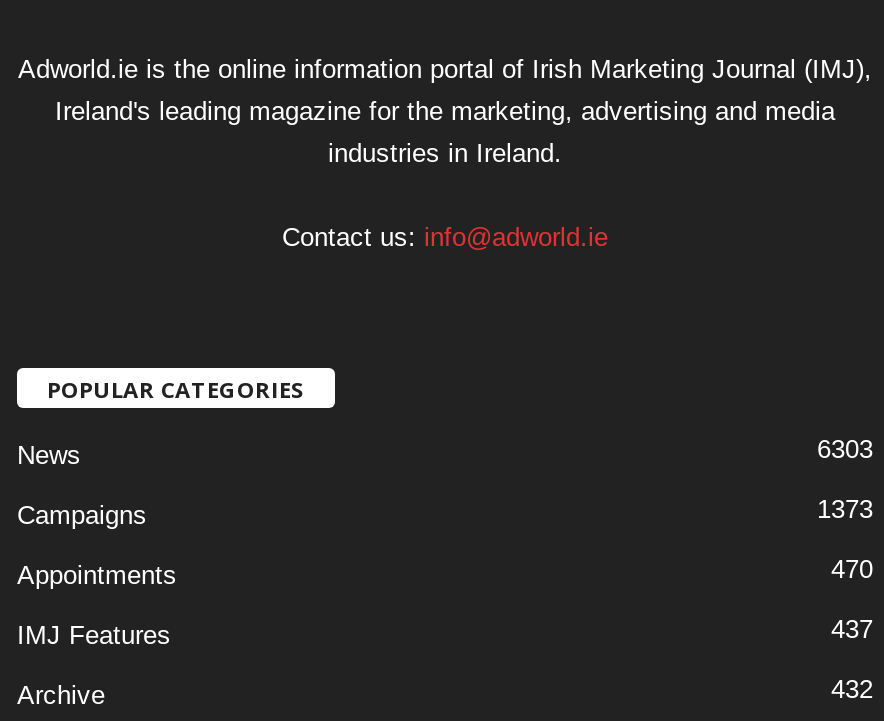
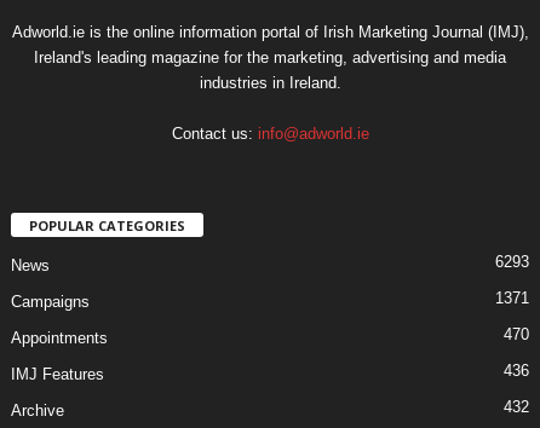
[817,435,873,465] 6303 -> [495,253,529,271] 6293
[817,495,873,525] 1373 -> [495,289,529,308] 1371
[831,615,873,645] 437 -> [504,362,529,380] 436

